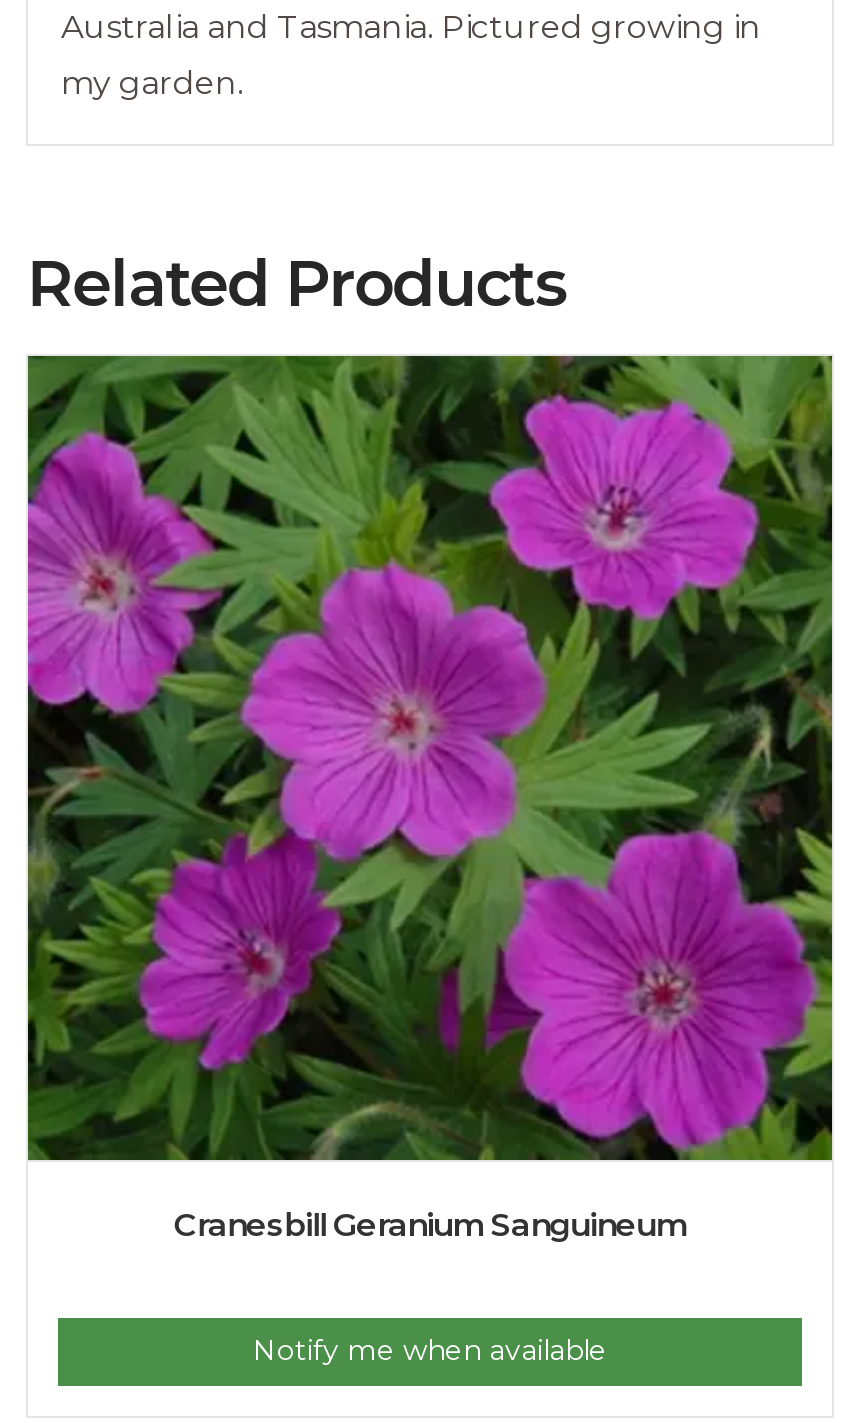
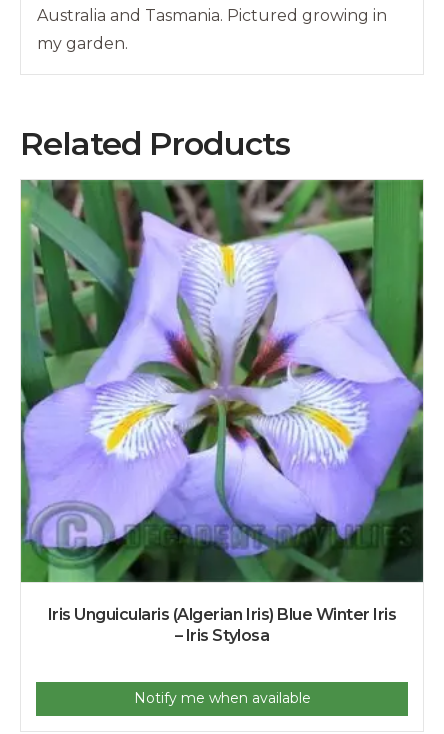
[26,354,834,1243] [image] | Cranesbill Geranium Sanguineum -> [20,179,424,645] [image] | Iris Unguicularis (Algerian Iris) Blue Winter Iris | – Iris Stylosa

